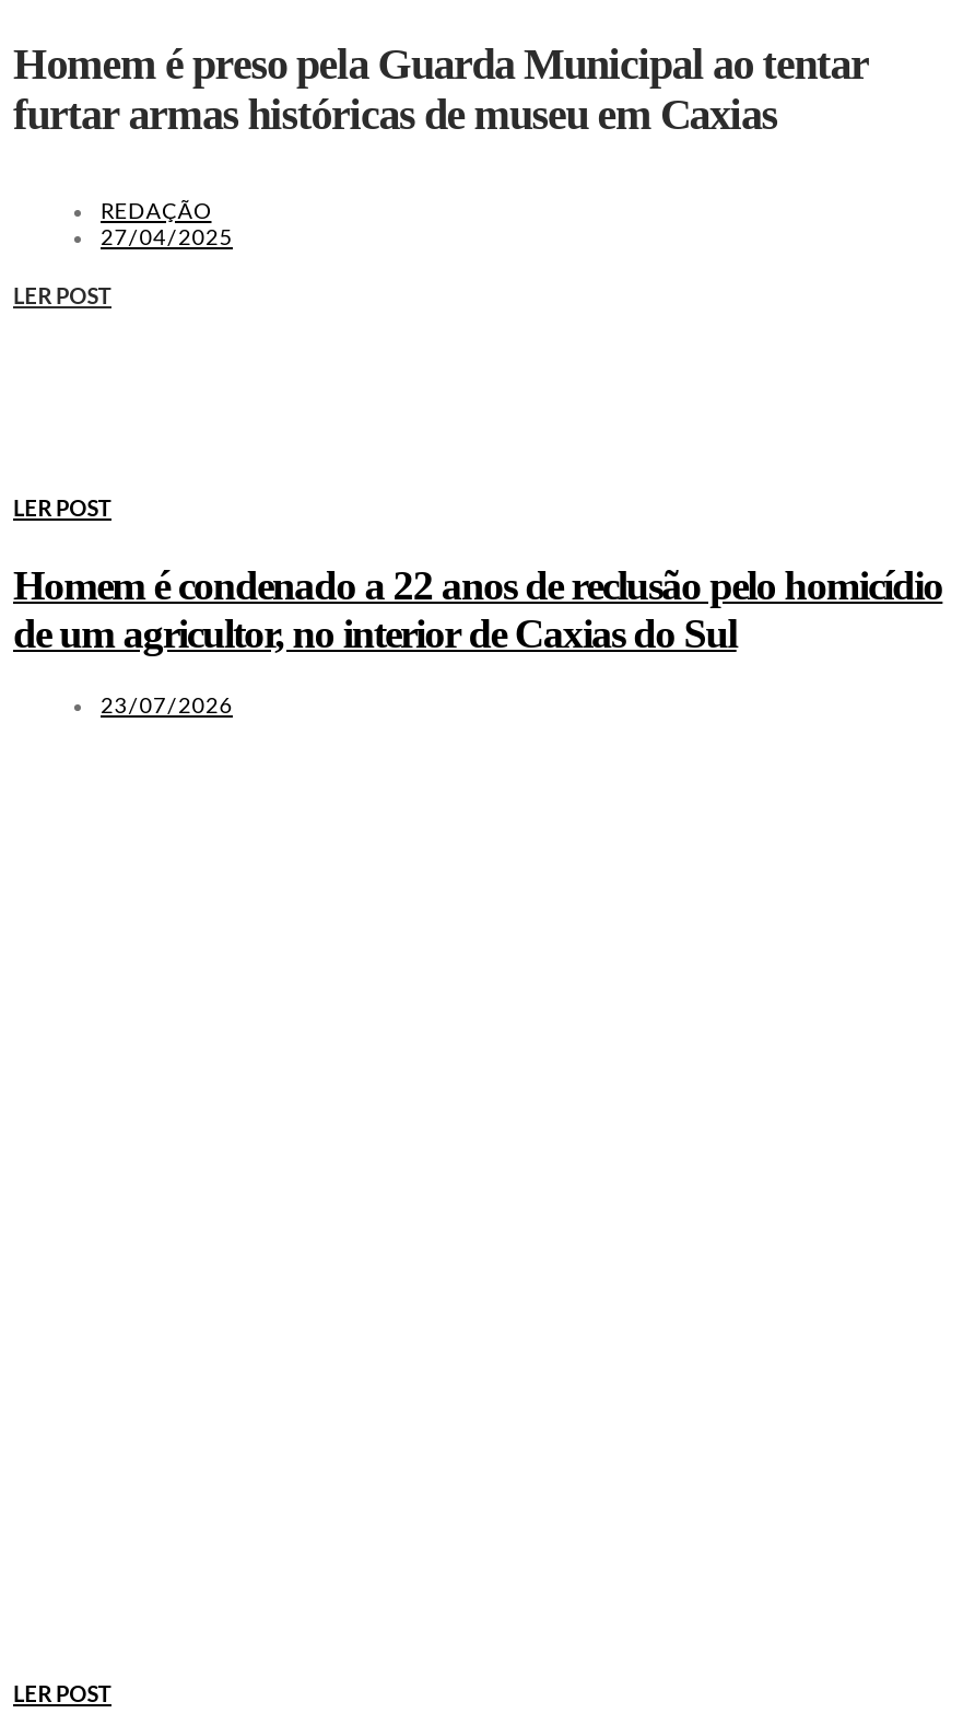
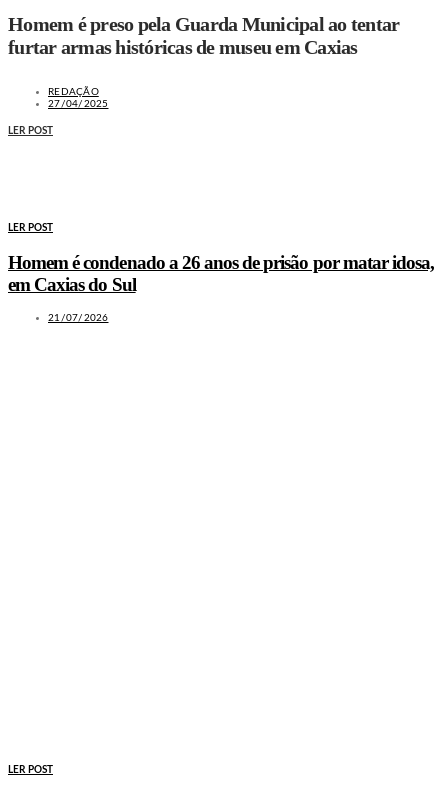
[13,563,943,657] Homem é condenado a 22 anos de reclusão pelo homicídio | de um agricultor, no interior de Caxias do Sul -> [8,252,434,295] Homem é condenado a 26 anos de prisão por matar idosa, | em Caxias do Sul
[101,696,233,718] 23/07/2026 -> [48,313,108,323] 21/07/2026

